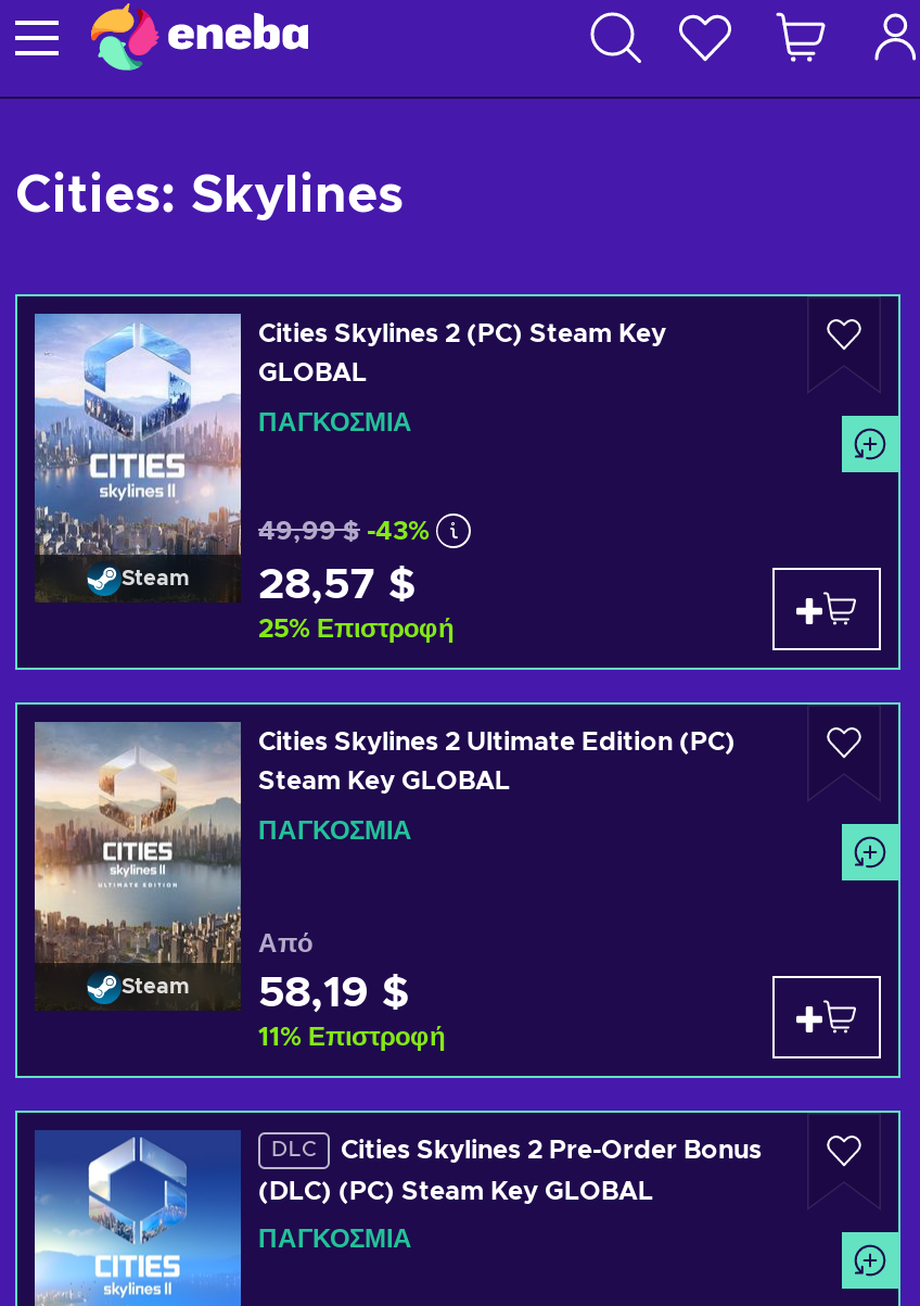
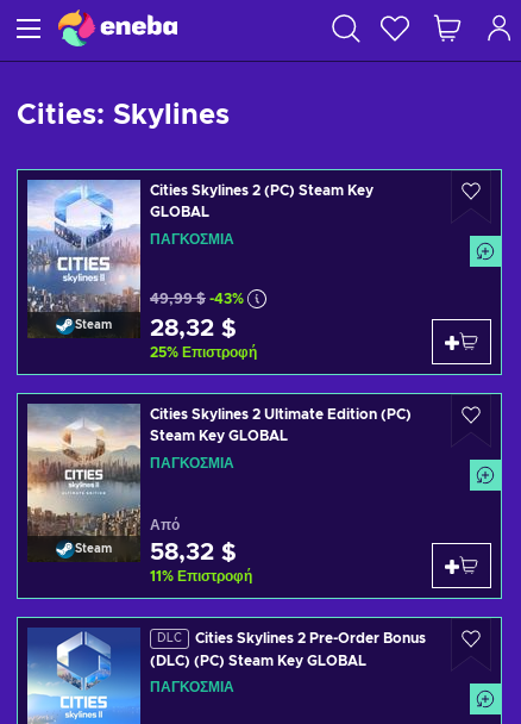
[258,563,417,607] 28,57 $ -> [150,317,237,341] 28,32 $
[258,972,410,1015] 58,19 $ -> [150,541,237,564] 58,32 $

